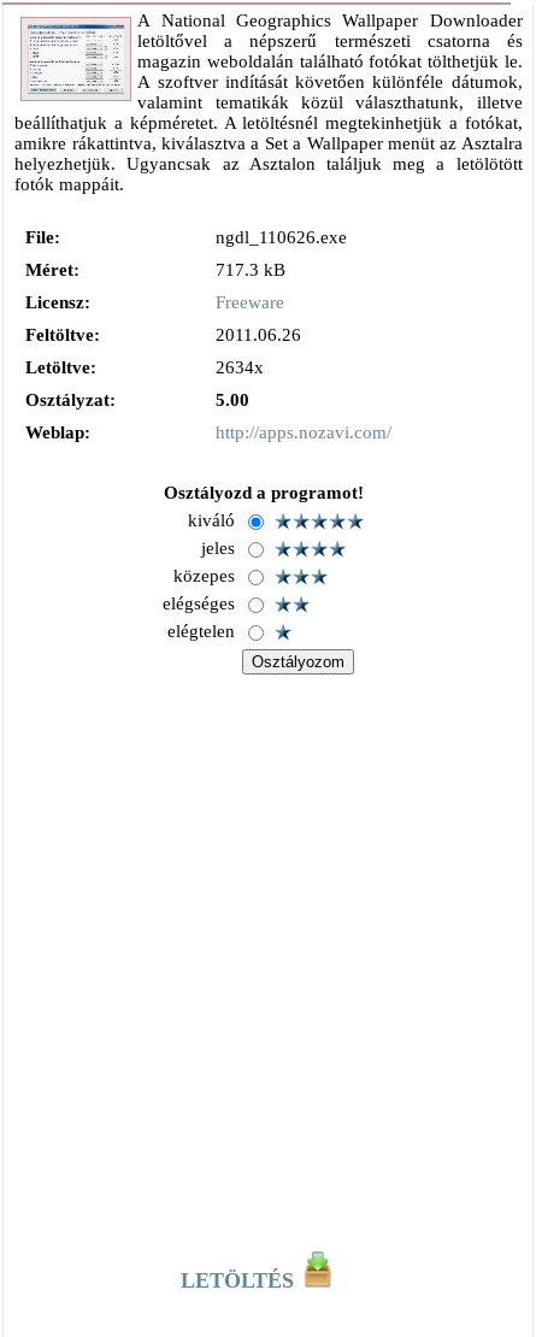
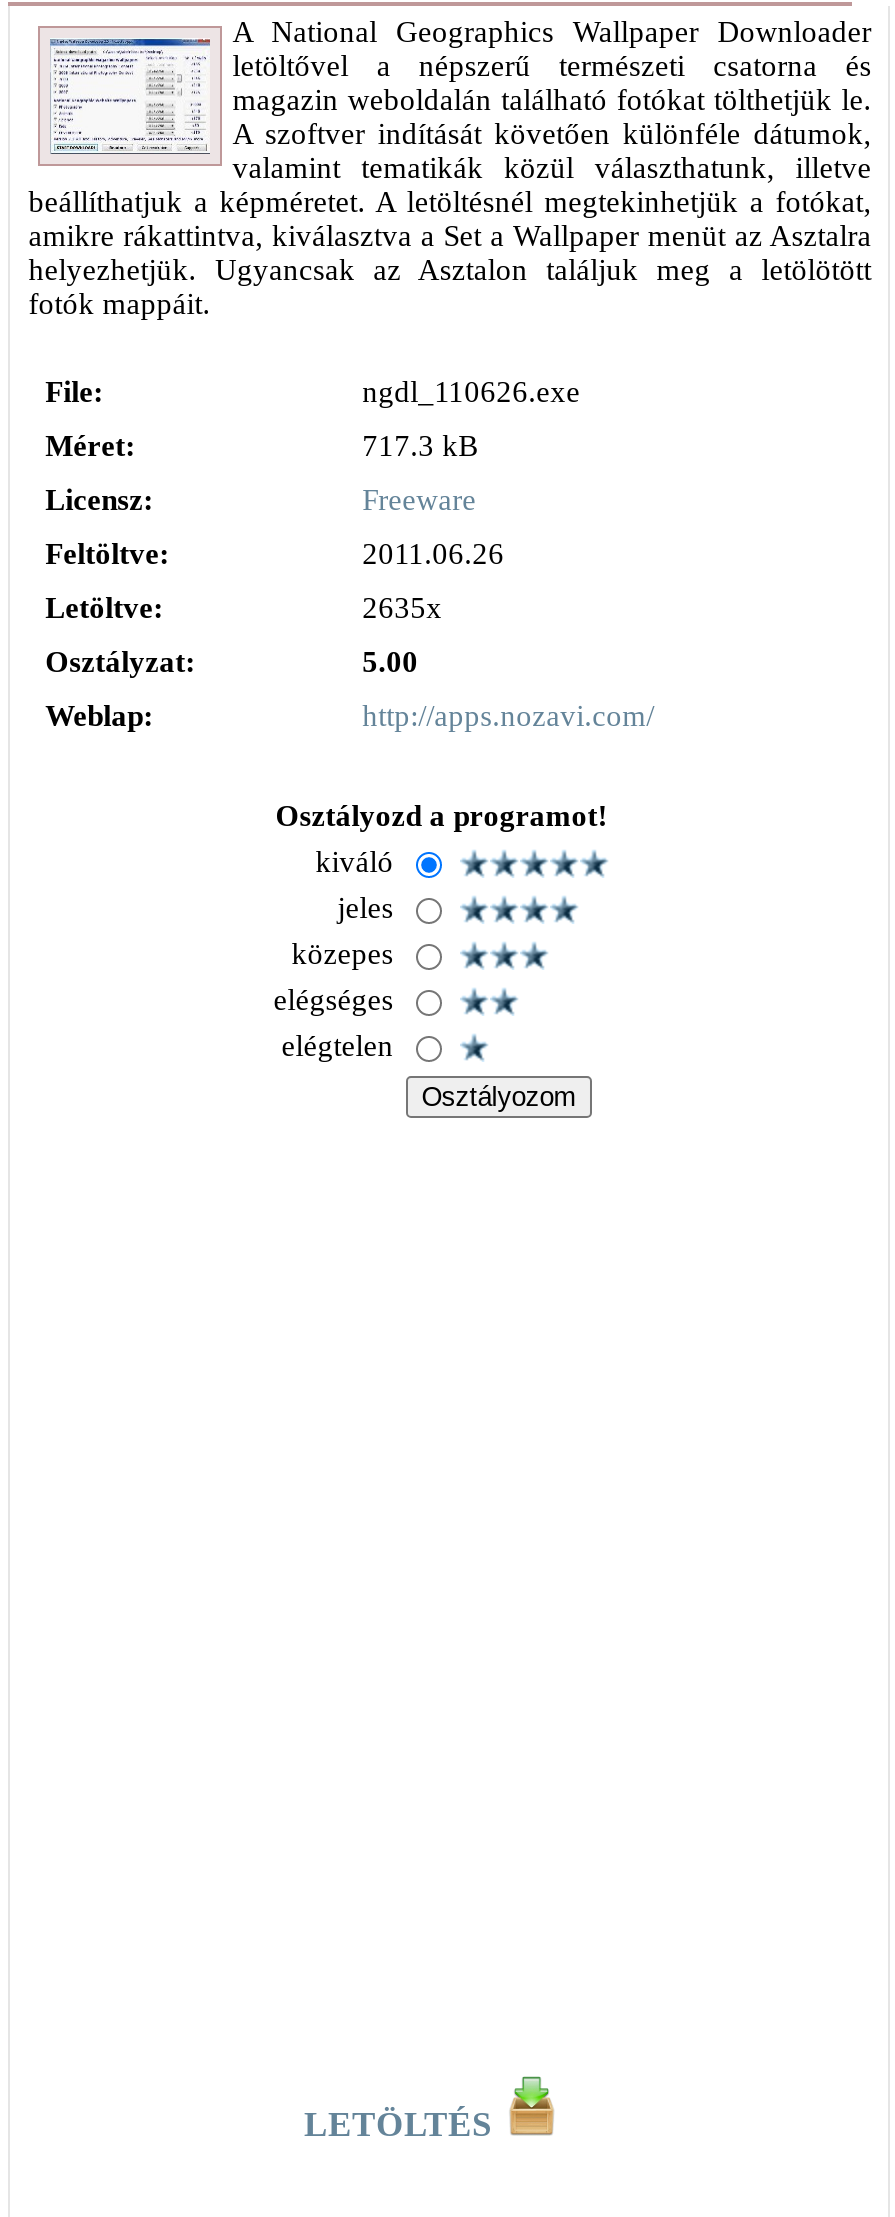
[216,358,264,377] 2634x -> [362,592,442,624] 2635x

